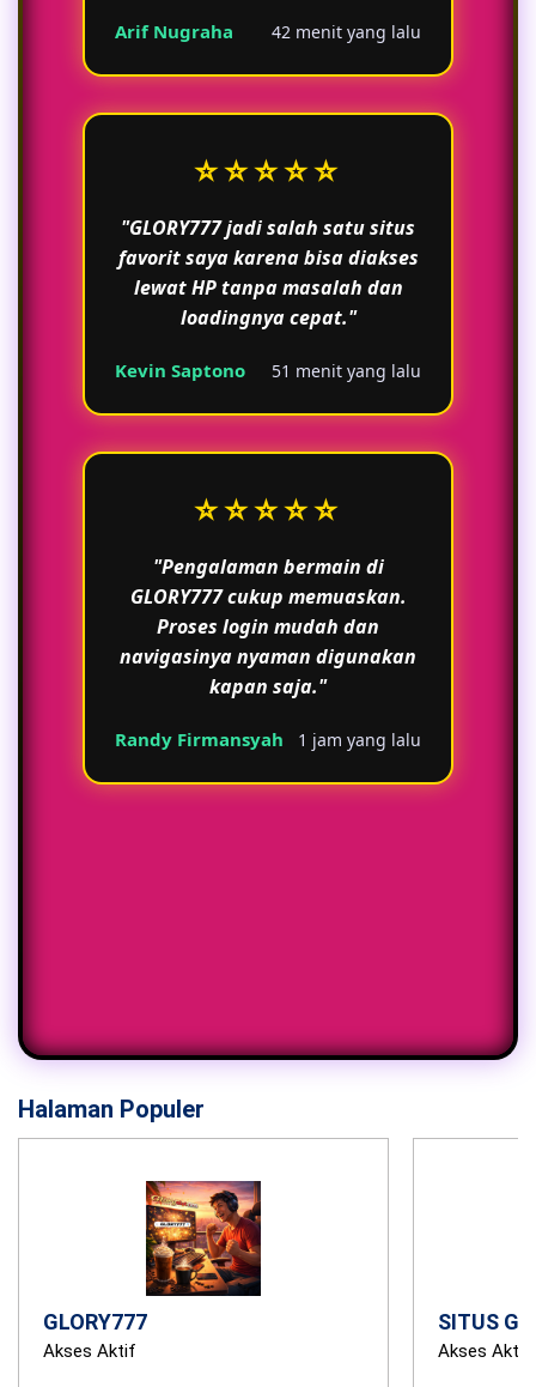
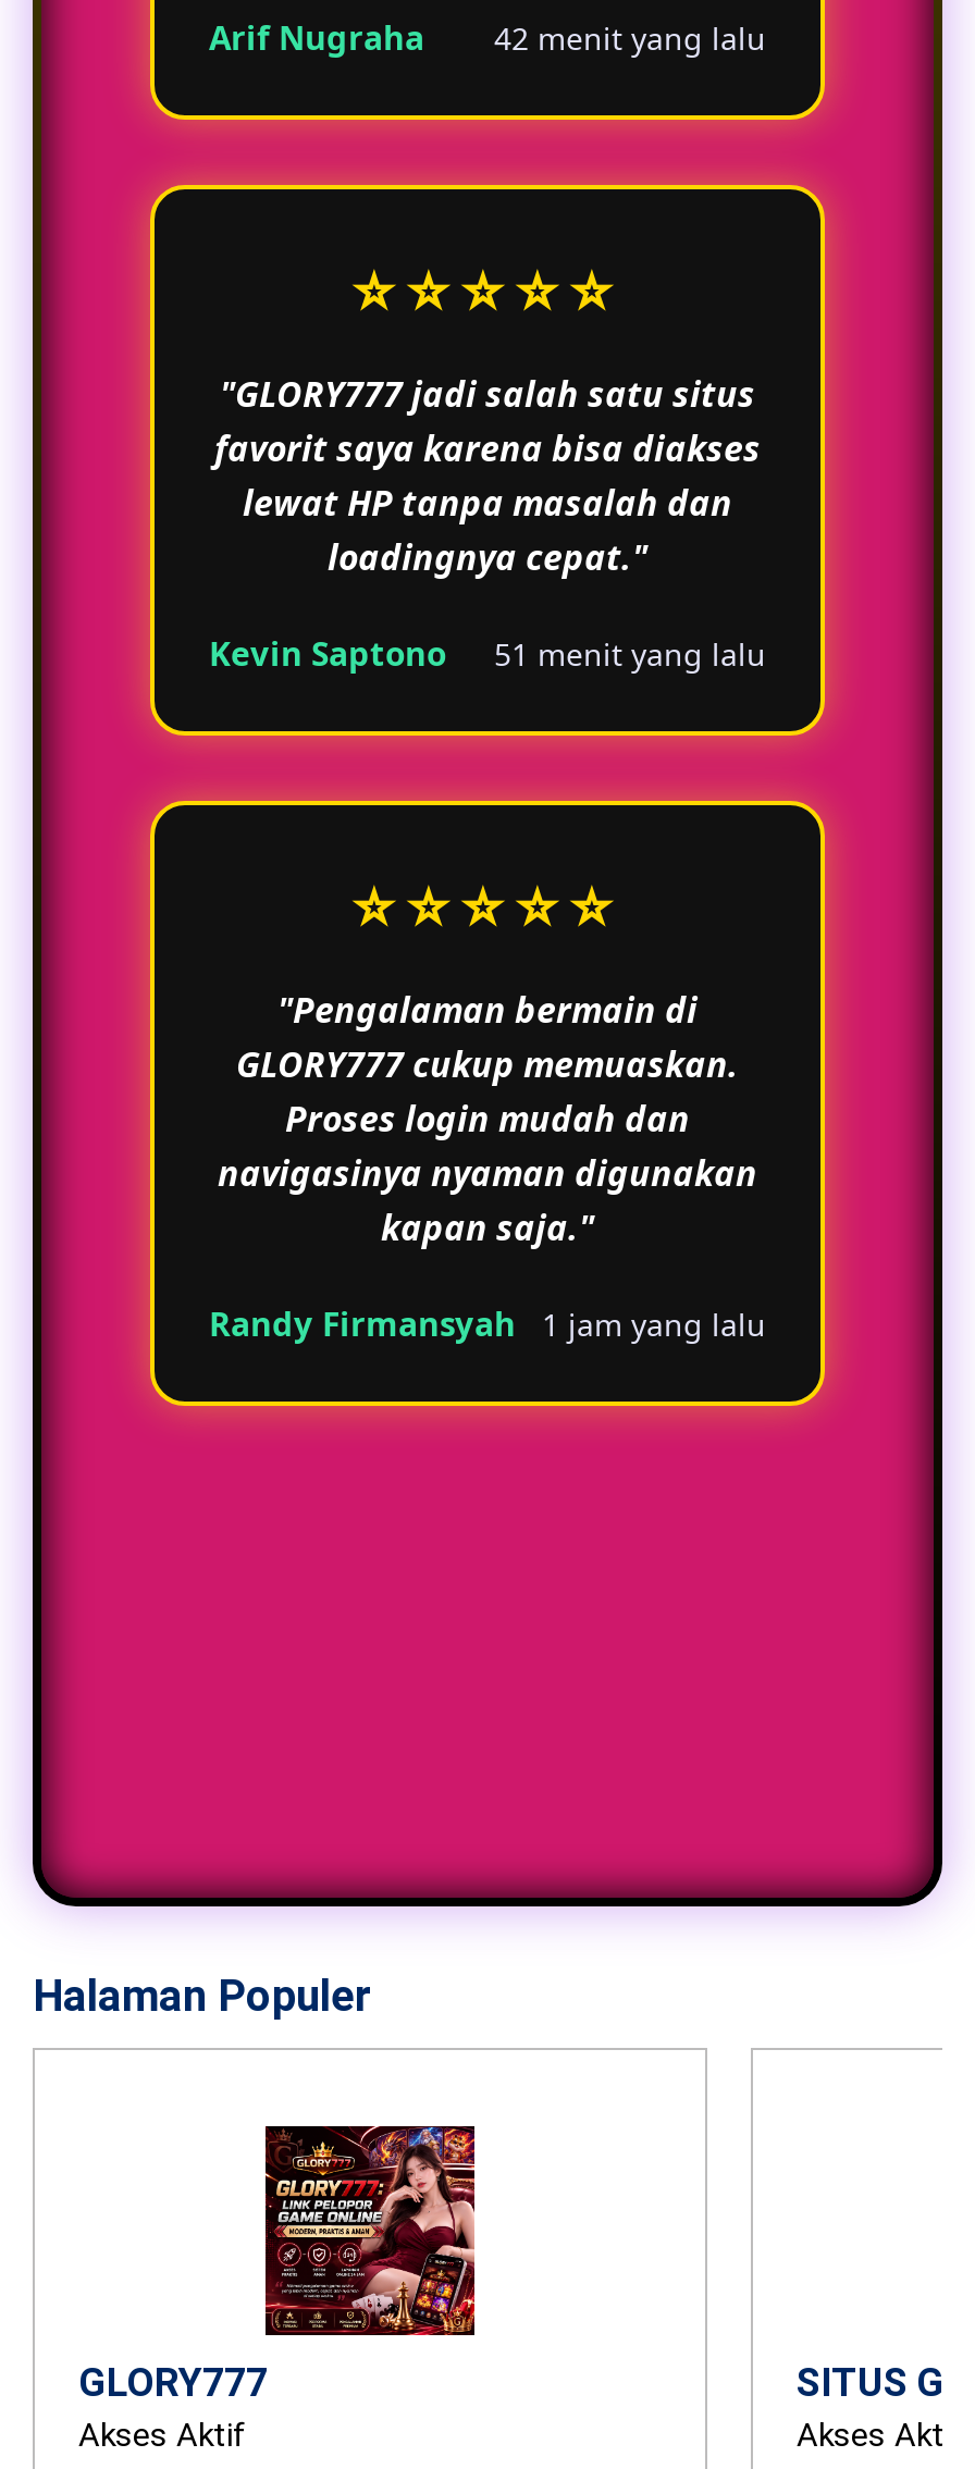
[145,1180,262,1297] [image] -> [263,2124,477,2337] [image]

